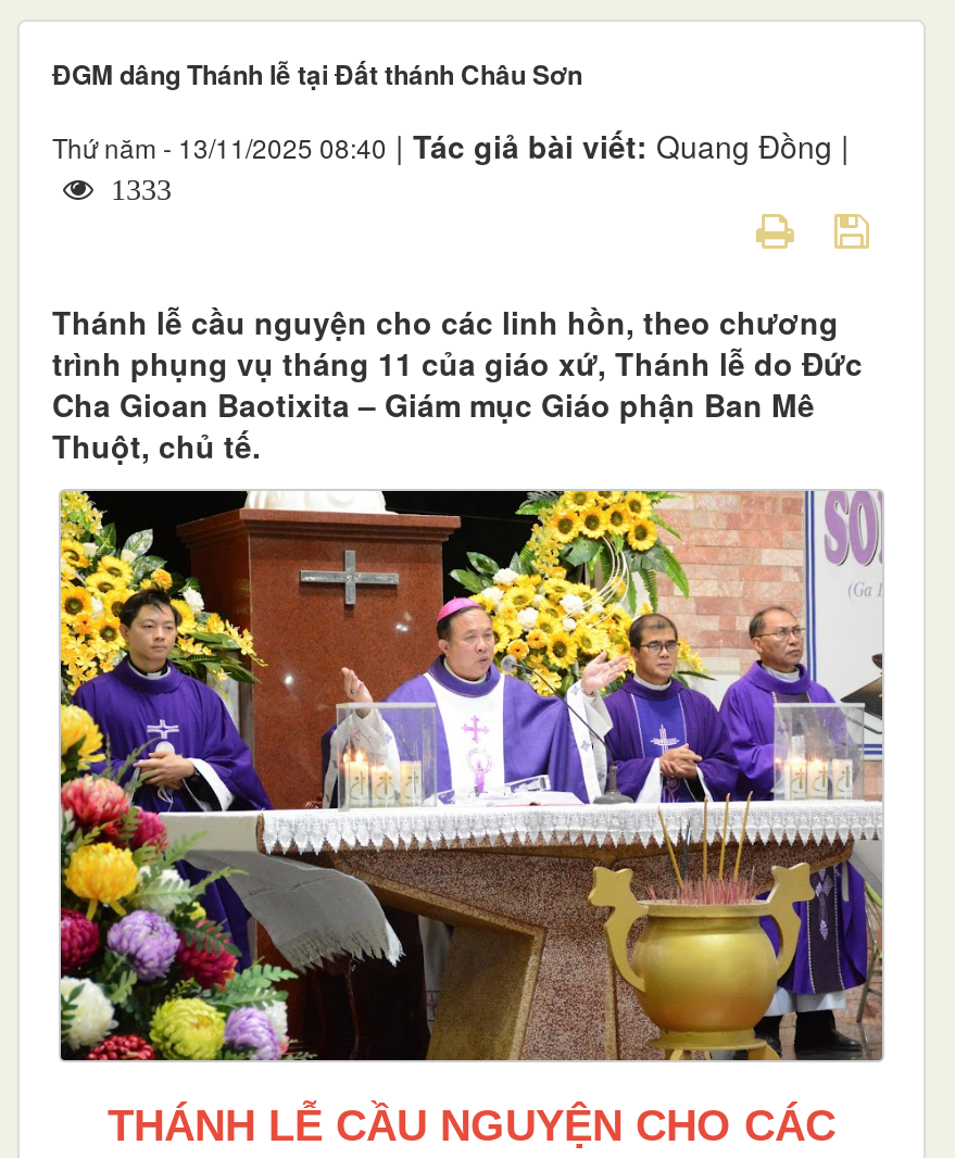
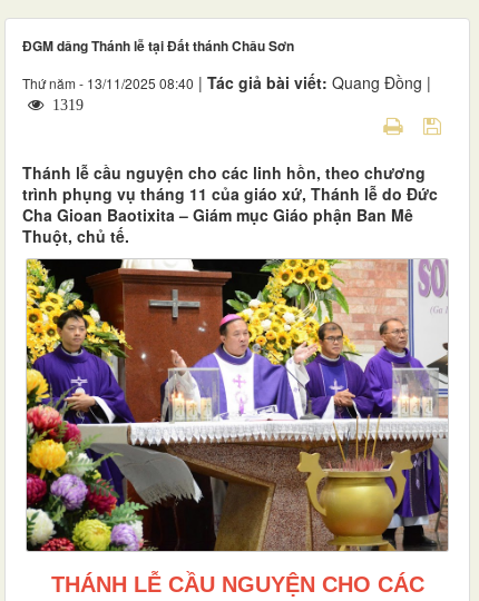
[93,173,172,203] 1333 -> [43,96,84,112] 1319

